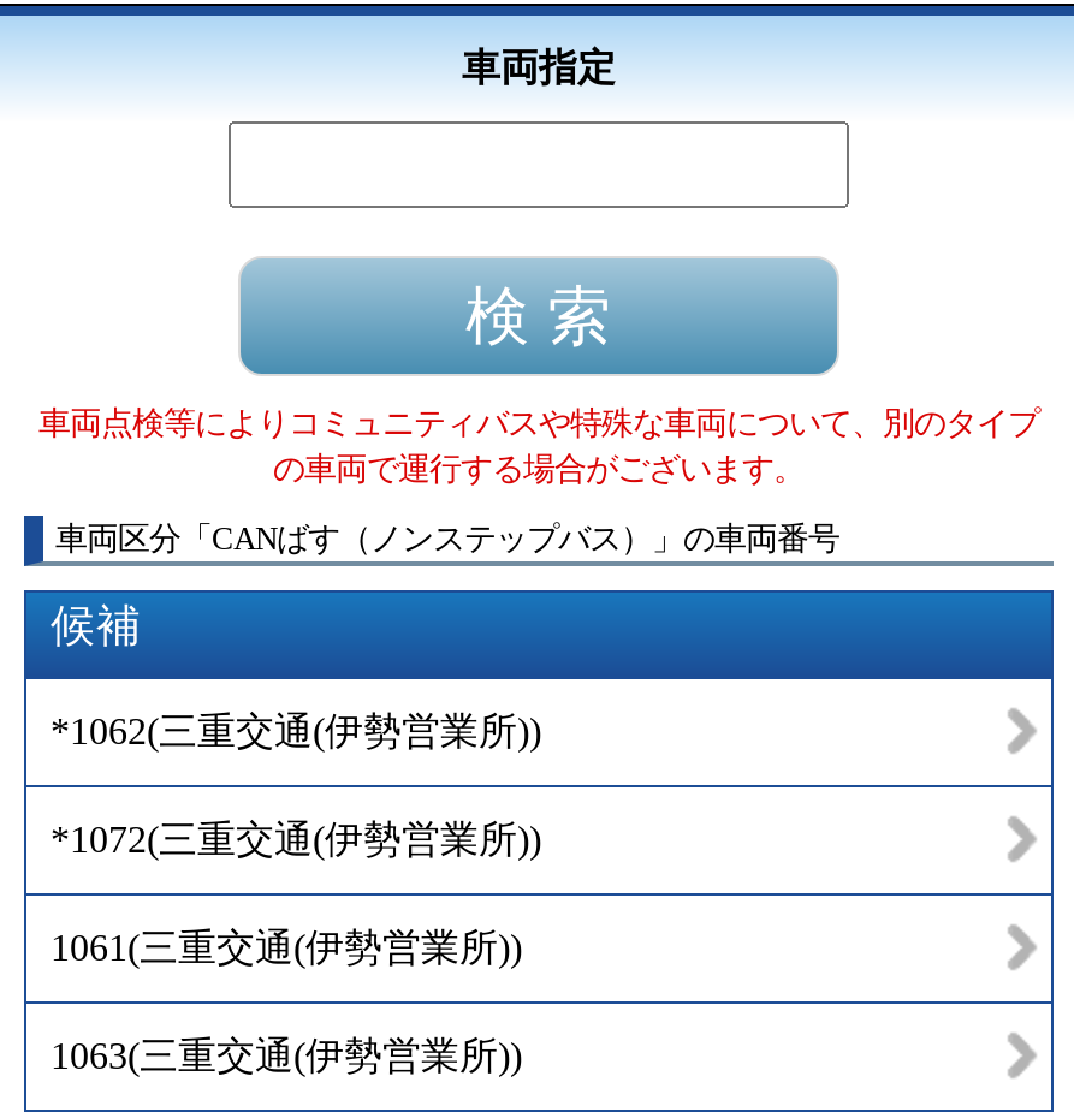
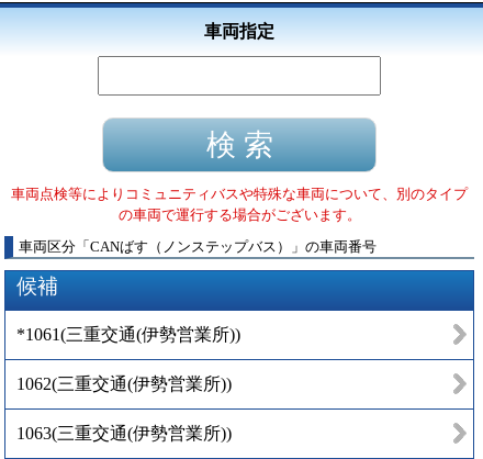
[51,710,541,968] *1062(三重交通(伊勢営業所)) | *1072(三重交通(伊勢営業所)) | 1061 (三重交通(伊勢営業所)) -> [16,325,240,393] *1061 (三重交通(伊勢営業所)) | 1062(三重交通(伊勢営業所))

